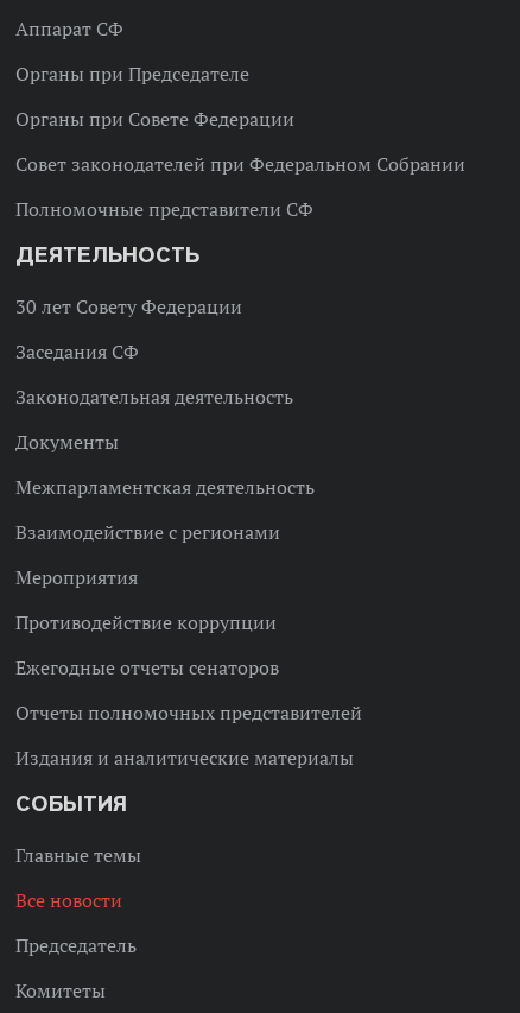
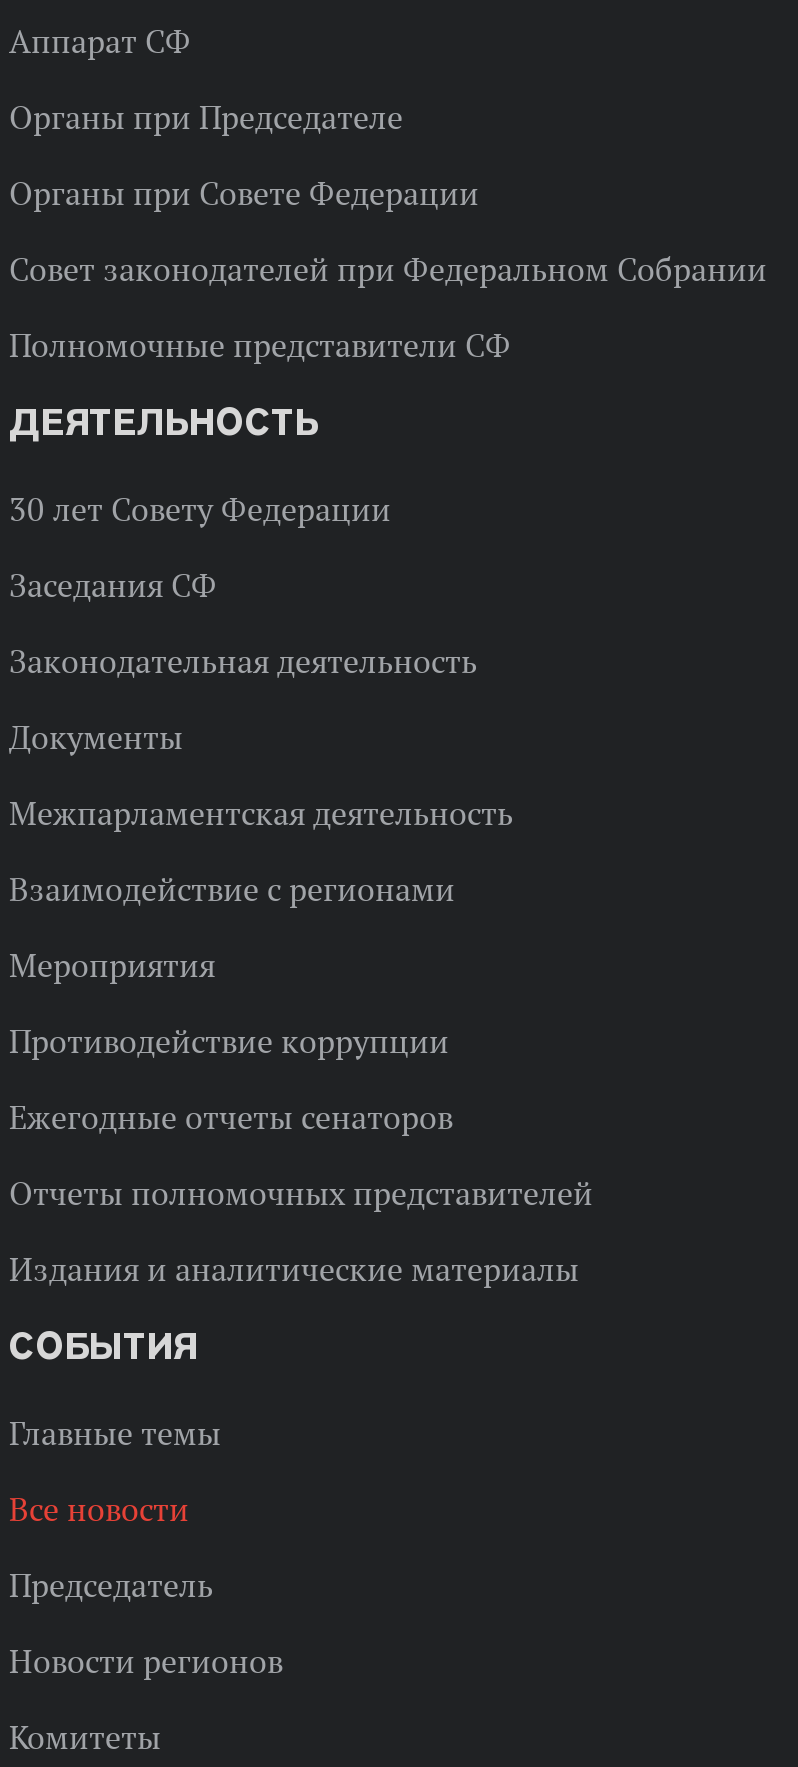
none -> [9,1641,283,1681] Новости регионов

